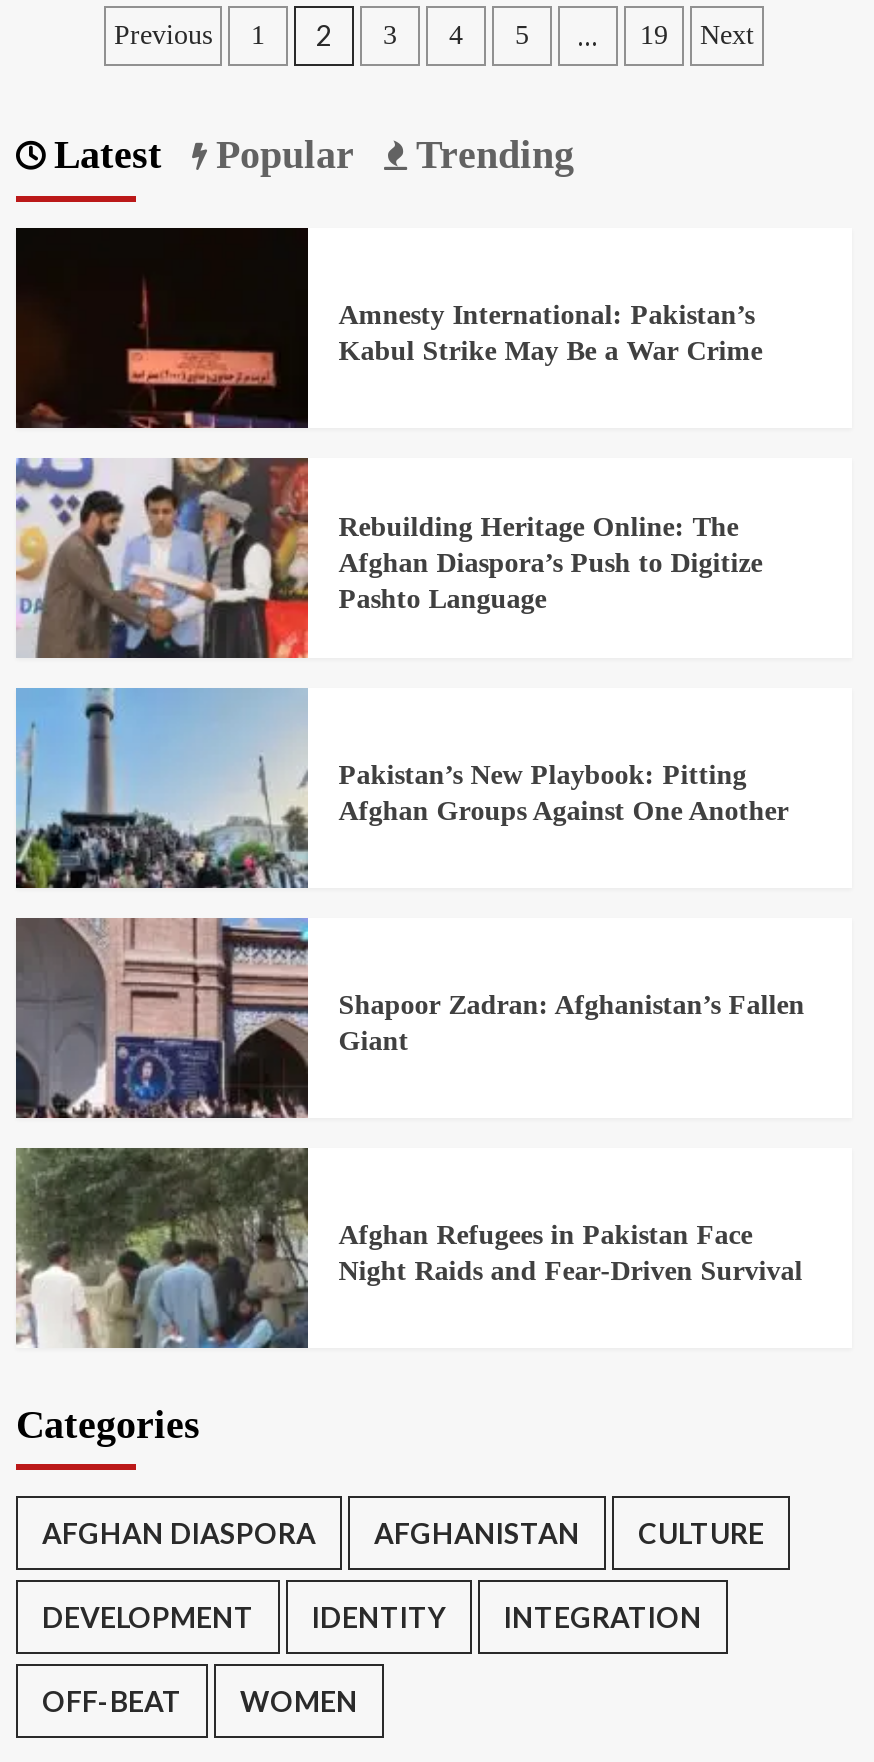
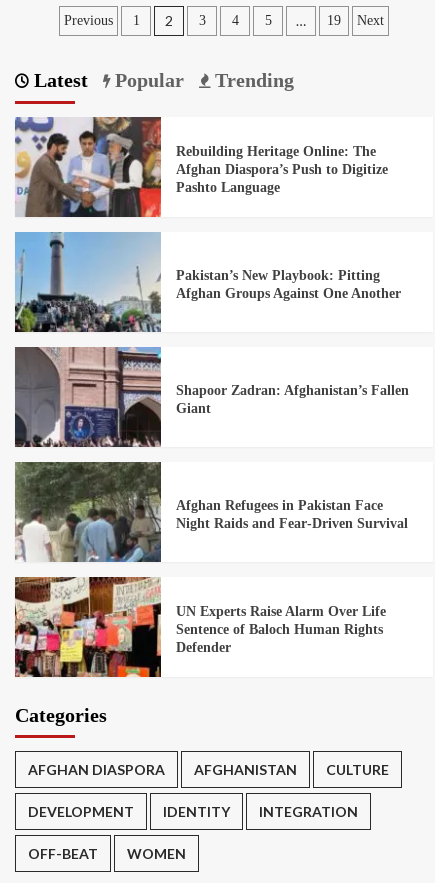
[14,226,763,430] [image] | Amnesty International: Pakistan’s | Kabul Strike May Be a War Crime -> none
moved [12,454,805,1285] -> [13,115,409,531]: [image] | Rebuilding Heritage Online: The | Afghan Diaspora’s Push to Digitize | ... | Afghan Refugees in Pakistan Face | Night Raids and Fear‑Driven Survival
none -> [14,576,386,678] [image] | UN Experts Raise Alarm Over Life | Sentence of Baloch Human Rights | Defender

